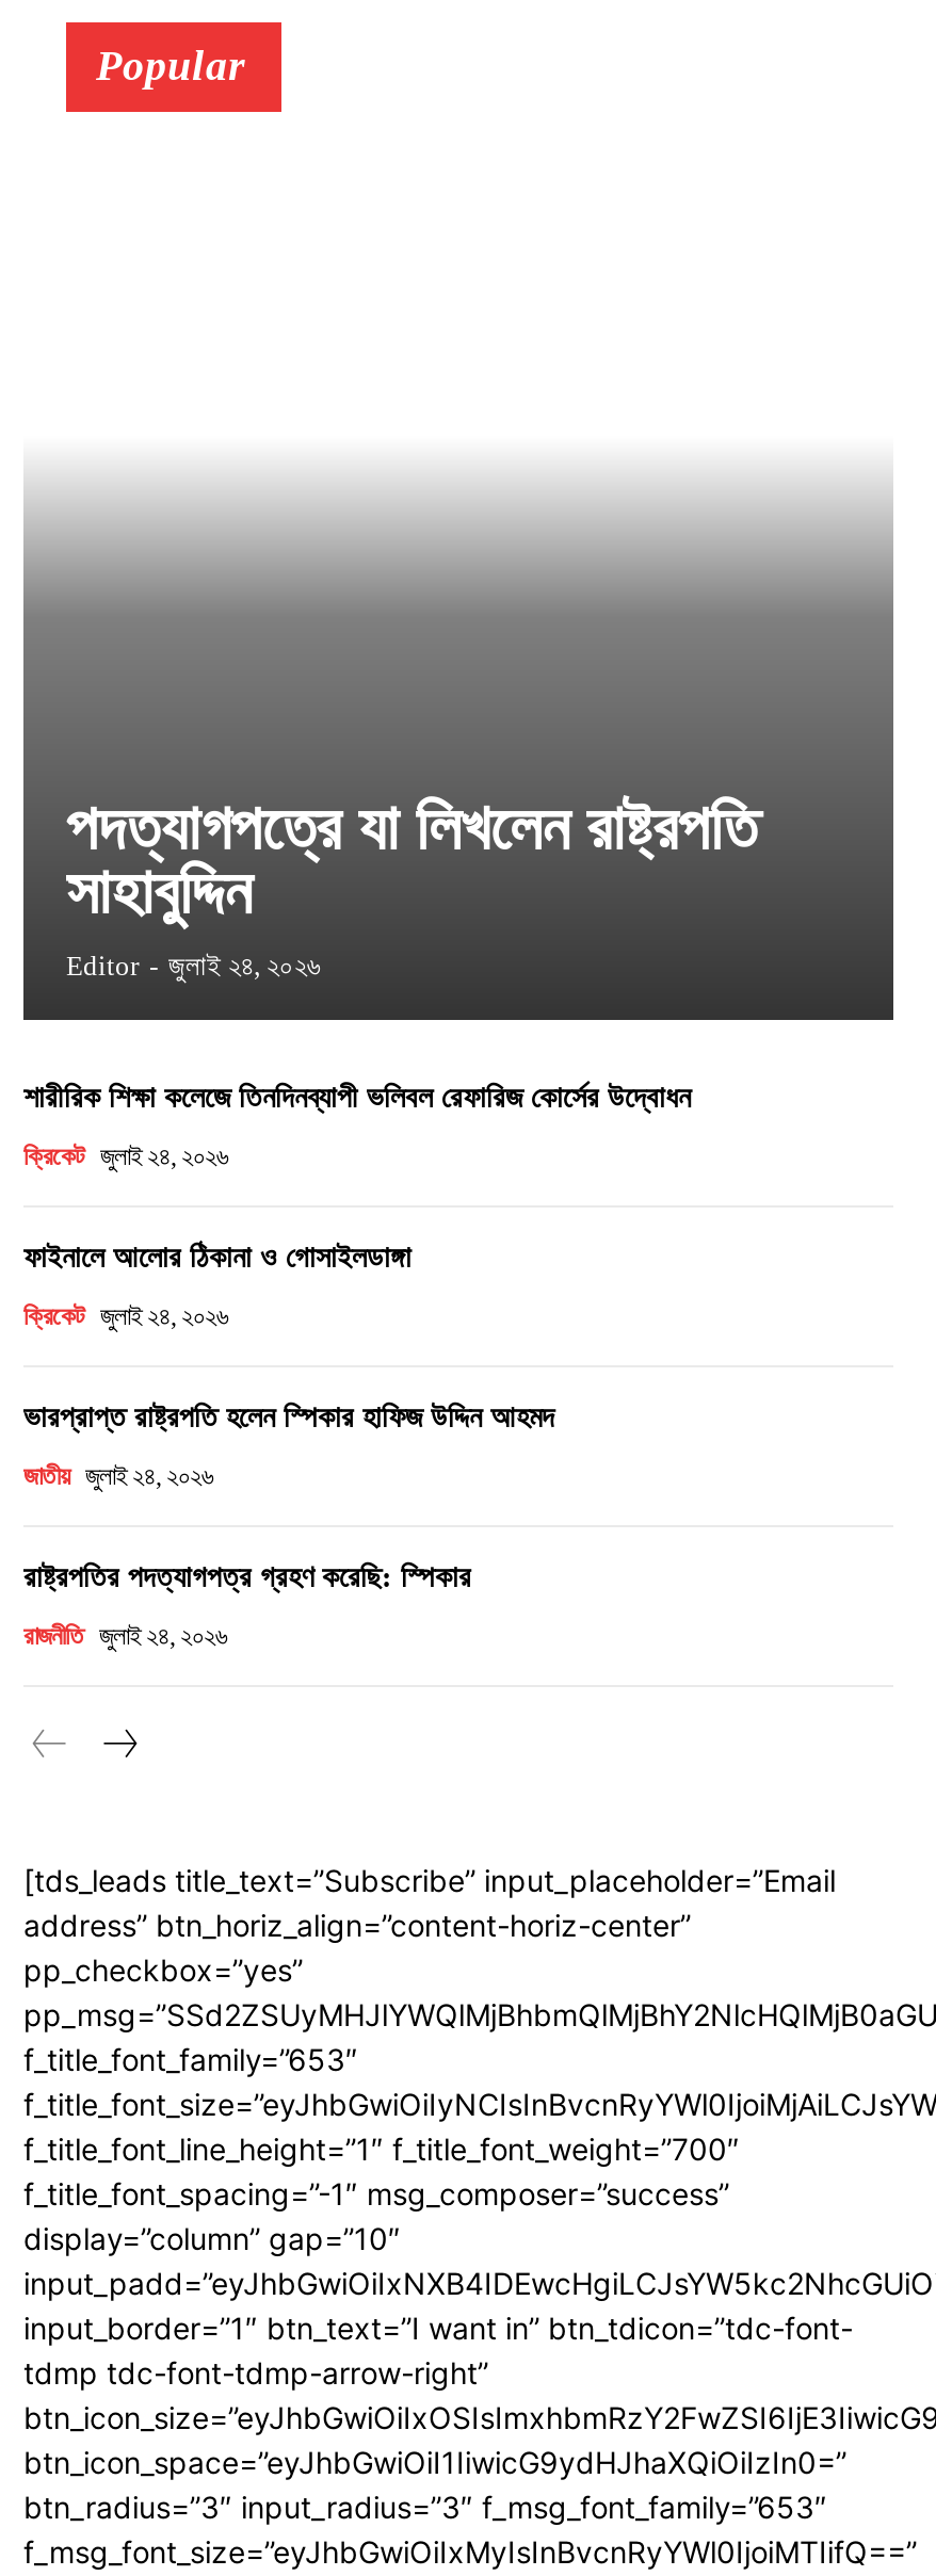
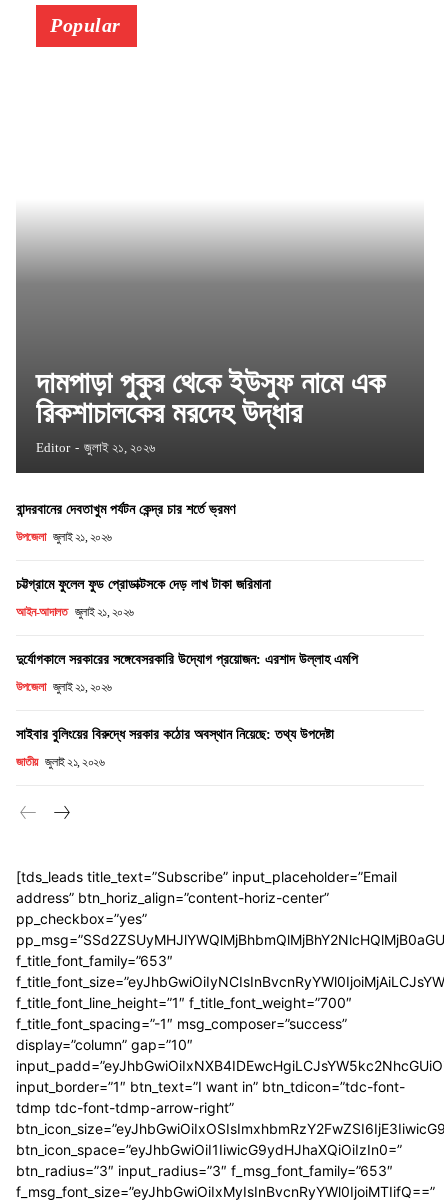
[66,792,757,982] পদত্যাগপত্রে যা লিখলেন রাষ্ট্রপতি | সাহাবুদ্দিন | Editor - জুলাই ২৪, ২০২৬ -> [36,366,385,455] দামপাড়া পুকুর থেকে ইউসুফ নামে এক | রিকশাচালকের মরদেহ উদ্ধার | Editor - জুলাই ২১, ২০২৬
[23,1082,691,1114] শারীরিক শিক্ষা কলেজে তিনদিনব্যাপী ভলিবল রেফারিজ কোর্সের উদ্বোধন -> [16,502,235,517] বান্দরবানের দেবতাখুম পর্যটন কেন্দ্র চার শর্তে ভ্রমণ
[23,1142,228,1172] ক্রিকেট জুলাই ২৪, ২০২৬ -> [16,530,111,544] উপজেলা জুলাই ২১, ২০২৬
[23,1242,411,1274] ফাইনালে আলোর ঠিকানা ও গোসাইলডাঙ্গা -> [16,577,271,592] চট্টগ্রামে ফুলেল ফুড প্রোডাক্টসকে দেড় লাখ টাকা জরিমানা
[23,1302,228,1332] ক্রিকেট জুলাই ২৪, ২০২৬ -> [16,605,133,619] আইন-আদালত জুলাই ২১, ২০২৬
[23,1402,554,1434] ভারপ্রাপ্ত রাষ্ট্রপতি হলেন স্পিকার হাফিজ উদ্দিন আহমদ -> [16,652,358,667] দুর্যোগকালে সরকারের সঙ্গেবেসরকারি উদ্যোগ প্রয়োজন: এরশাদ উল্লাহ এমপি
[23,1462,213,1491] জাতীয় জুলাই ২৪, ২০২৬ -> [16,680,111,694] উপজেলা জুলাই ২১, ২০২৬
[23,1562,471,1594] রাষ্ট্রপতির পদত্যাগপত্র গ্রহণ করেছি: স্পিকার -> [16,727,334,742] সাইবার বুলিংয়ের বিরুদ্ধে সরকার কঠোর অবস্থান নিয়েছে: তথ্য উপদেষ্টা
[23,1621,227,1651] রাজনীতি জুলাই ২৪, ২০২৬ -> [16,755,104,769] জাতীয় জুলাই ২১, ২০২৬

